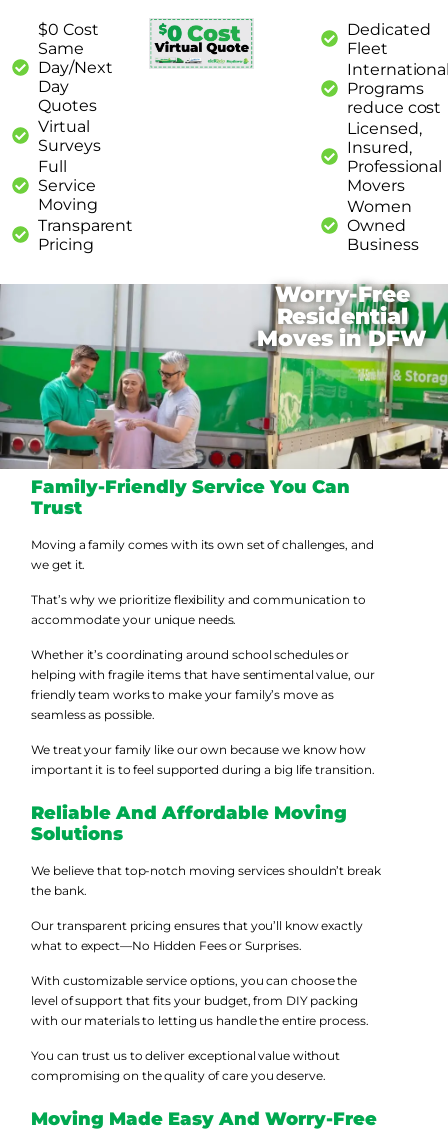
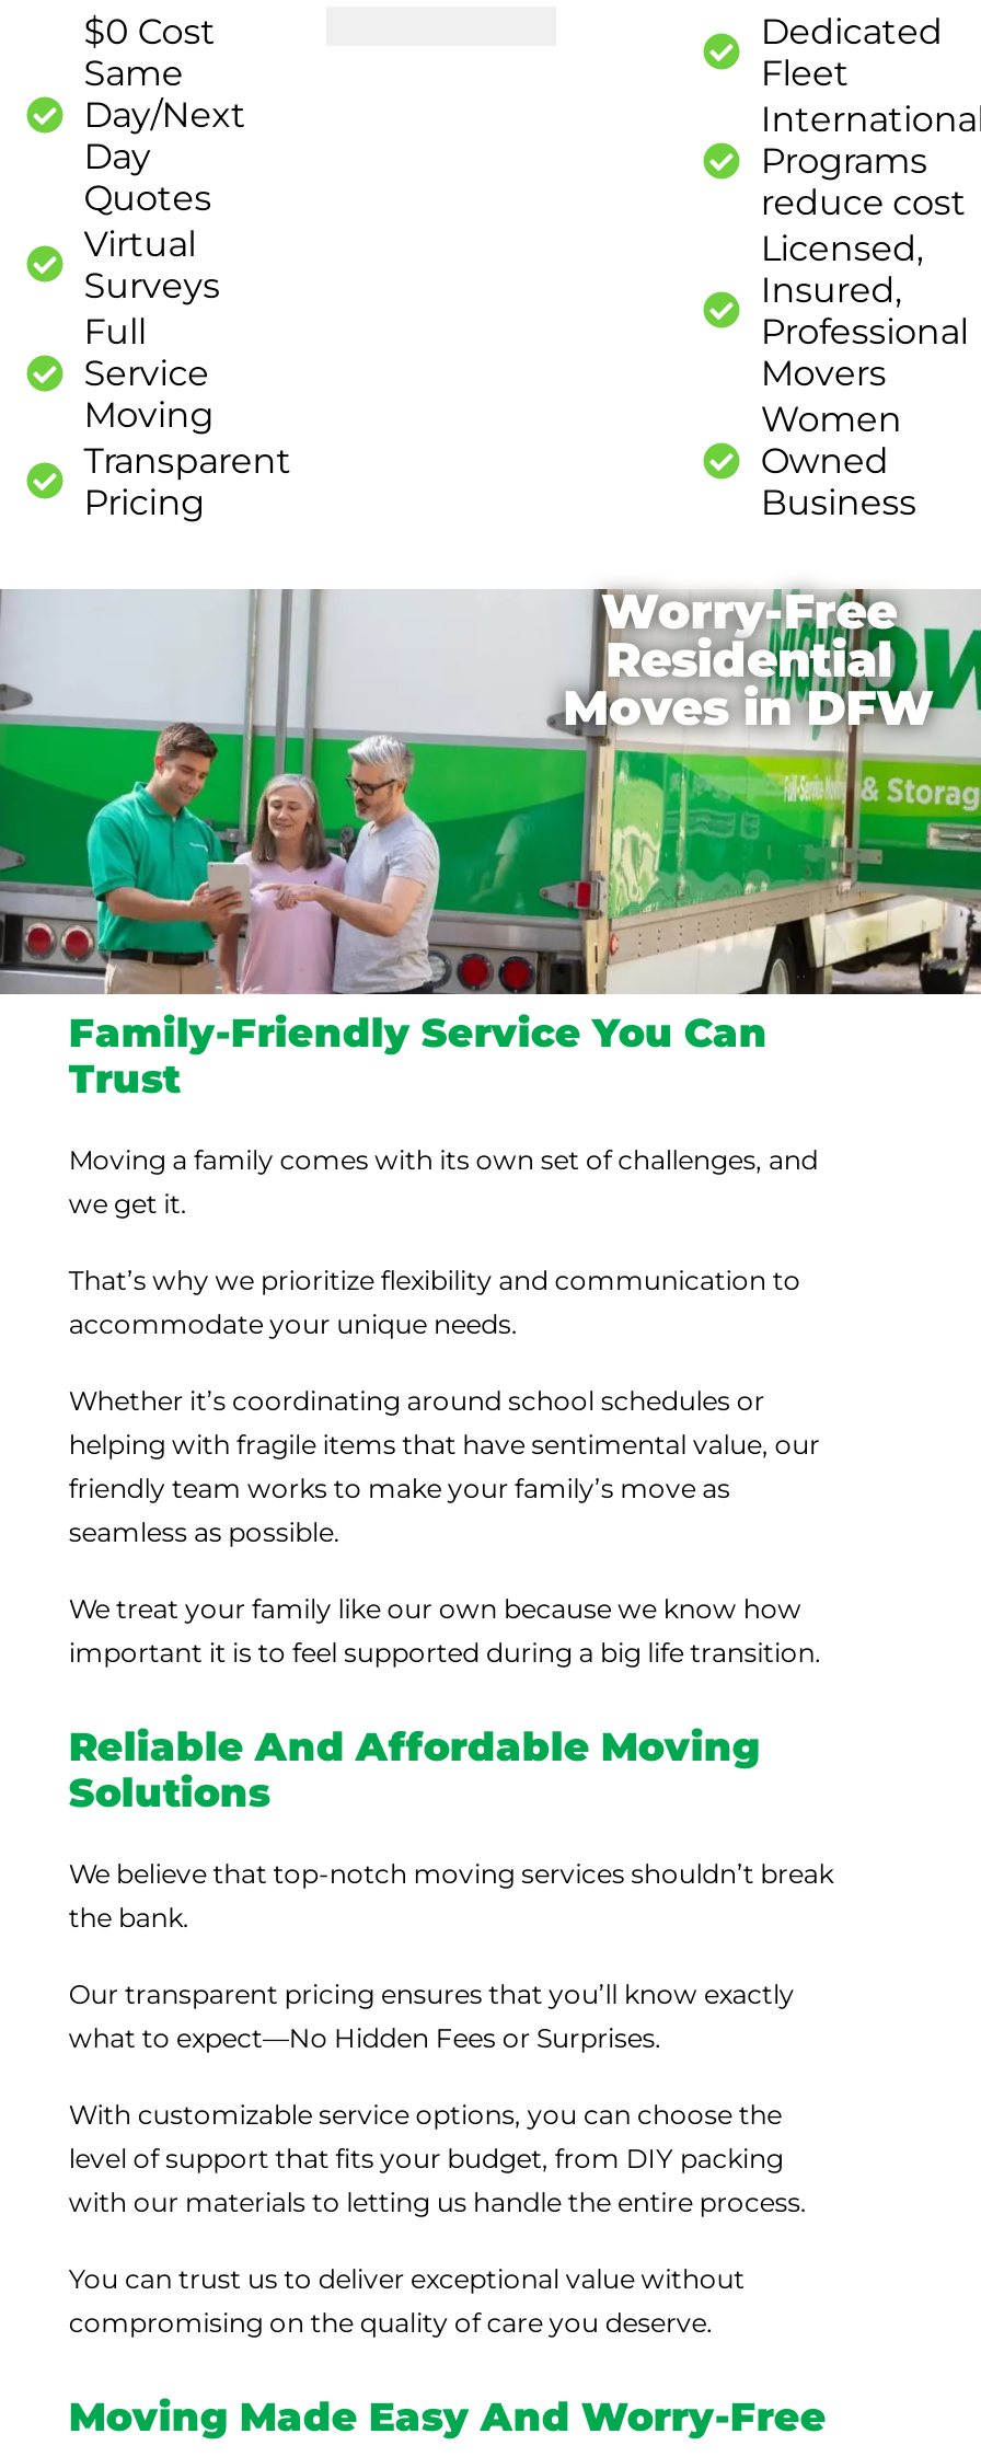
[149,18,254,69] [image] -> none

